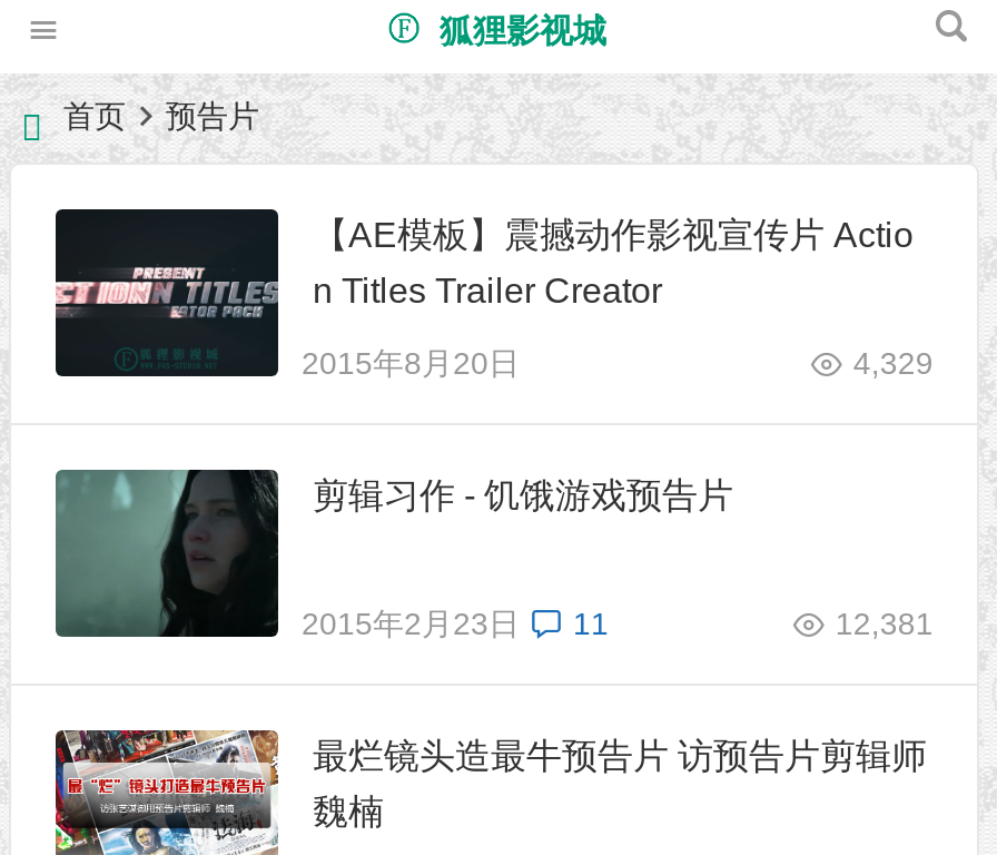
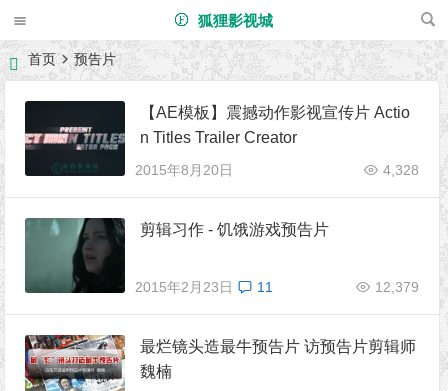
[853,345,933,381] 4,329 -> [383,162,419,178] 4,328
[835,606,933,641] 12,381 -> [375,279,419,295] 12,379

